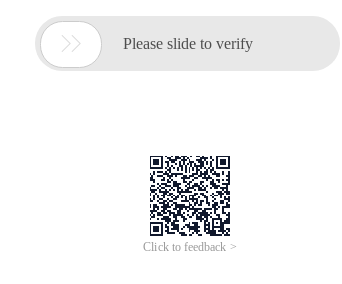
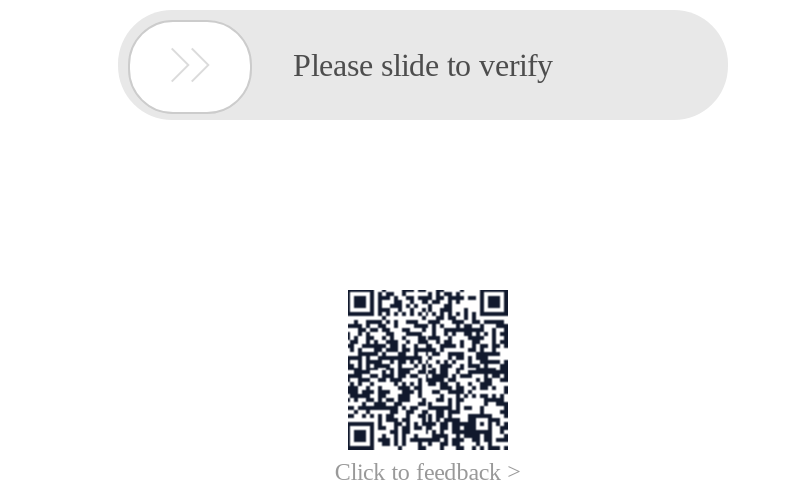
[149,155,231,237] [image] -> [346,290,510,452] [image]

